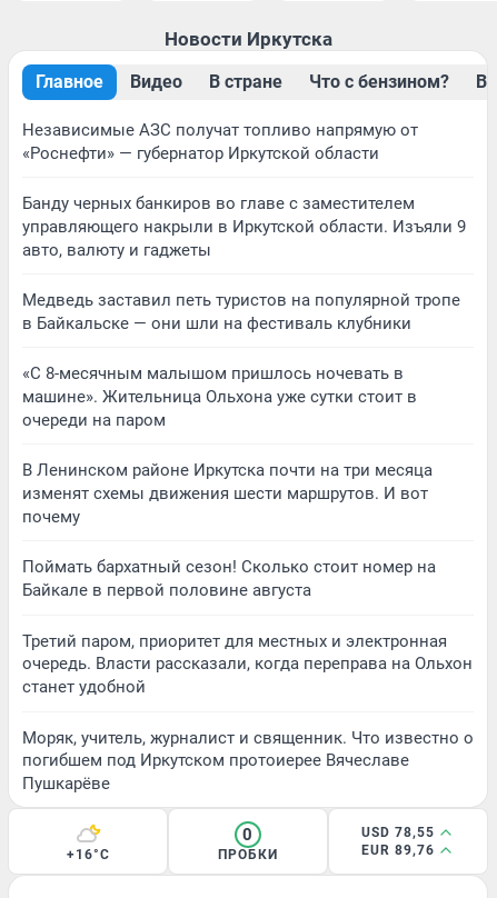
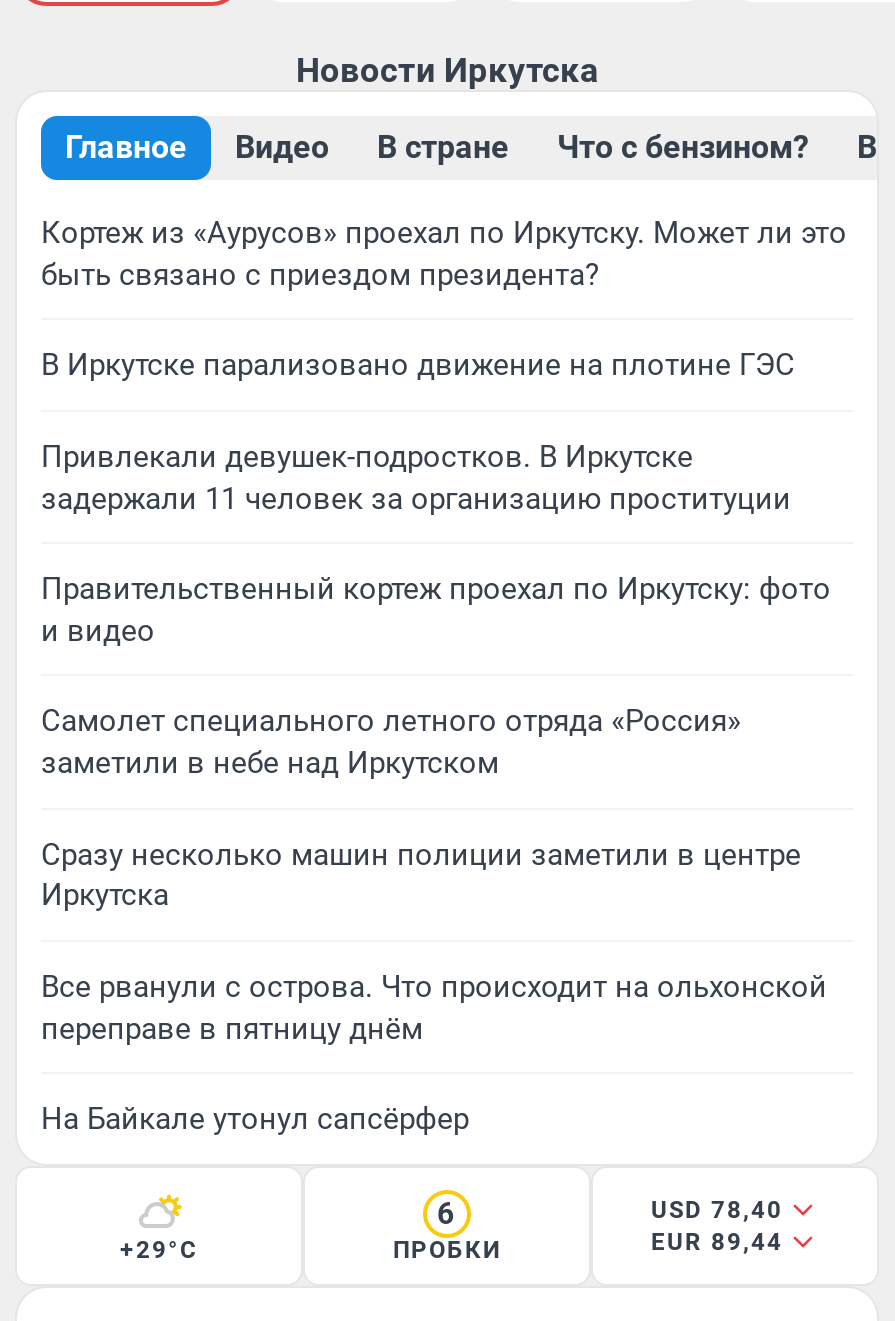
[22,120,418,163] Независимые АЗС получат топливо напрямую от | «Роснефти» — губернатор Иркутской области -> [41,215,847,293] Кортеж из «Аурусов» проехал по Иркутску. Может ли это | быть связано с приездом президента?
[22,193,466,259] Банду черных банкиров во главе с заместителем | управляющего накрыли в Иркутской области. Изъяли 9 | авто, валюту и гаджеты -> [41,348,795,384] В Иркутске парализовано движение на плотине ГЭС
[22,290,460,333] Медведь заставил петь туристов на популярной тропе | в Байкальске — они шли на фестиваль клубники -> [41,439,791,516] Привлекали девушек-подростков. В Иркутске | задержали 11 человек за организацию проституции
[22,364,417,429] «С 8-месячным малышом пришлось ночевать в | машине». Жительница Ольхона уже сутки стоит в | очереди на паром -> [41,572,831,649] Правительственный кортеж проехал по Иркутску: фото | и видео
[22,460,433,526] В Ленинском районе Иркутска почти на три месяца | изменят схемы движения шести маршрутов. И вот | почему -> [41,704,741,782] Самолет специального летного отряда «Россия» | заметили в небе над Иркутском
[22,557,436,600] Поймать бархатный сезон! Сколько стоит номер на | Байкале в первой половине августа -> [41,837,801,914] Сразу несколько машин полиции заметили в центре | Иркутска
[22,630,473,696] Третий паром, приоритет для местных и электронная | очередь. Власти рассказали, когда переправа на Ольхон | станет удобной -> [41,969,827,1047] Все рванули с острова. Что происходит на ольхонской | переправе в пятницу днём
[22,727,474,793] Моряк, учитель, журналист и священник. Что известно о | погибшем под Иркутском протоиерее Вячеславе | Пушкарёве -> [41,1102,469,1138] На Байкале утонул сапсёрфер
[242,825,254,845] 0 -> [437,1196,457,1232] 6
[361,825,435,841] USD 78,55 -> [651,1196,783,1224] USD 78,40
[66,847,110,863] +16°C -> [120,1236,198,1264] +29°C
[361,843,435,859] EUR 89,76 -> [651,1228,783,1256] EUR 89,44

